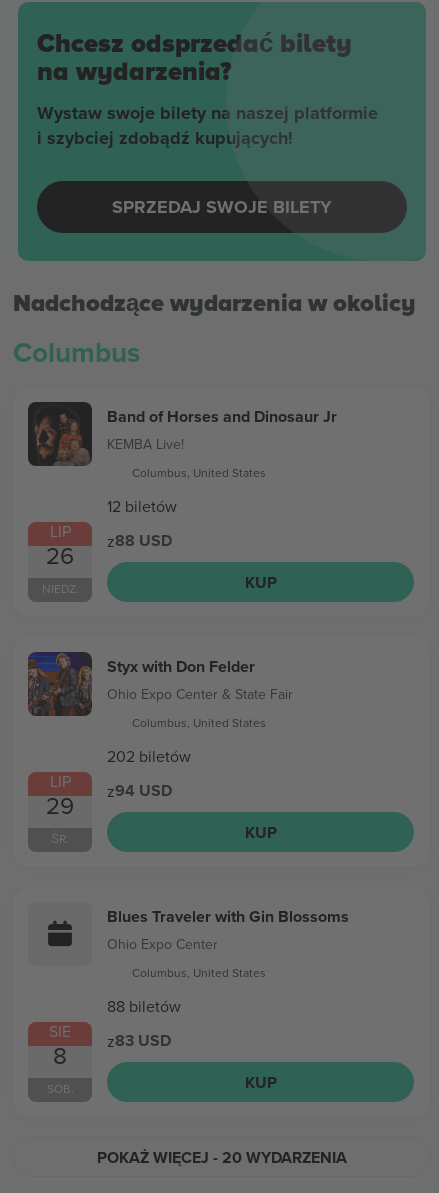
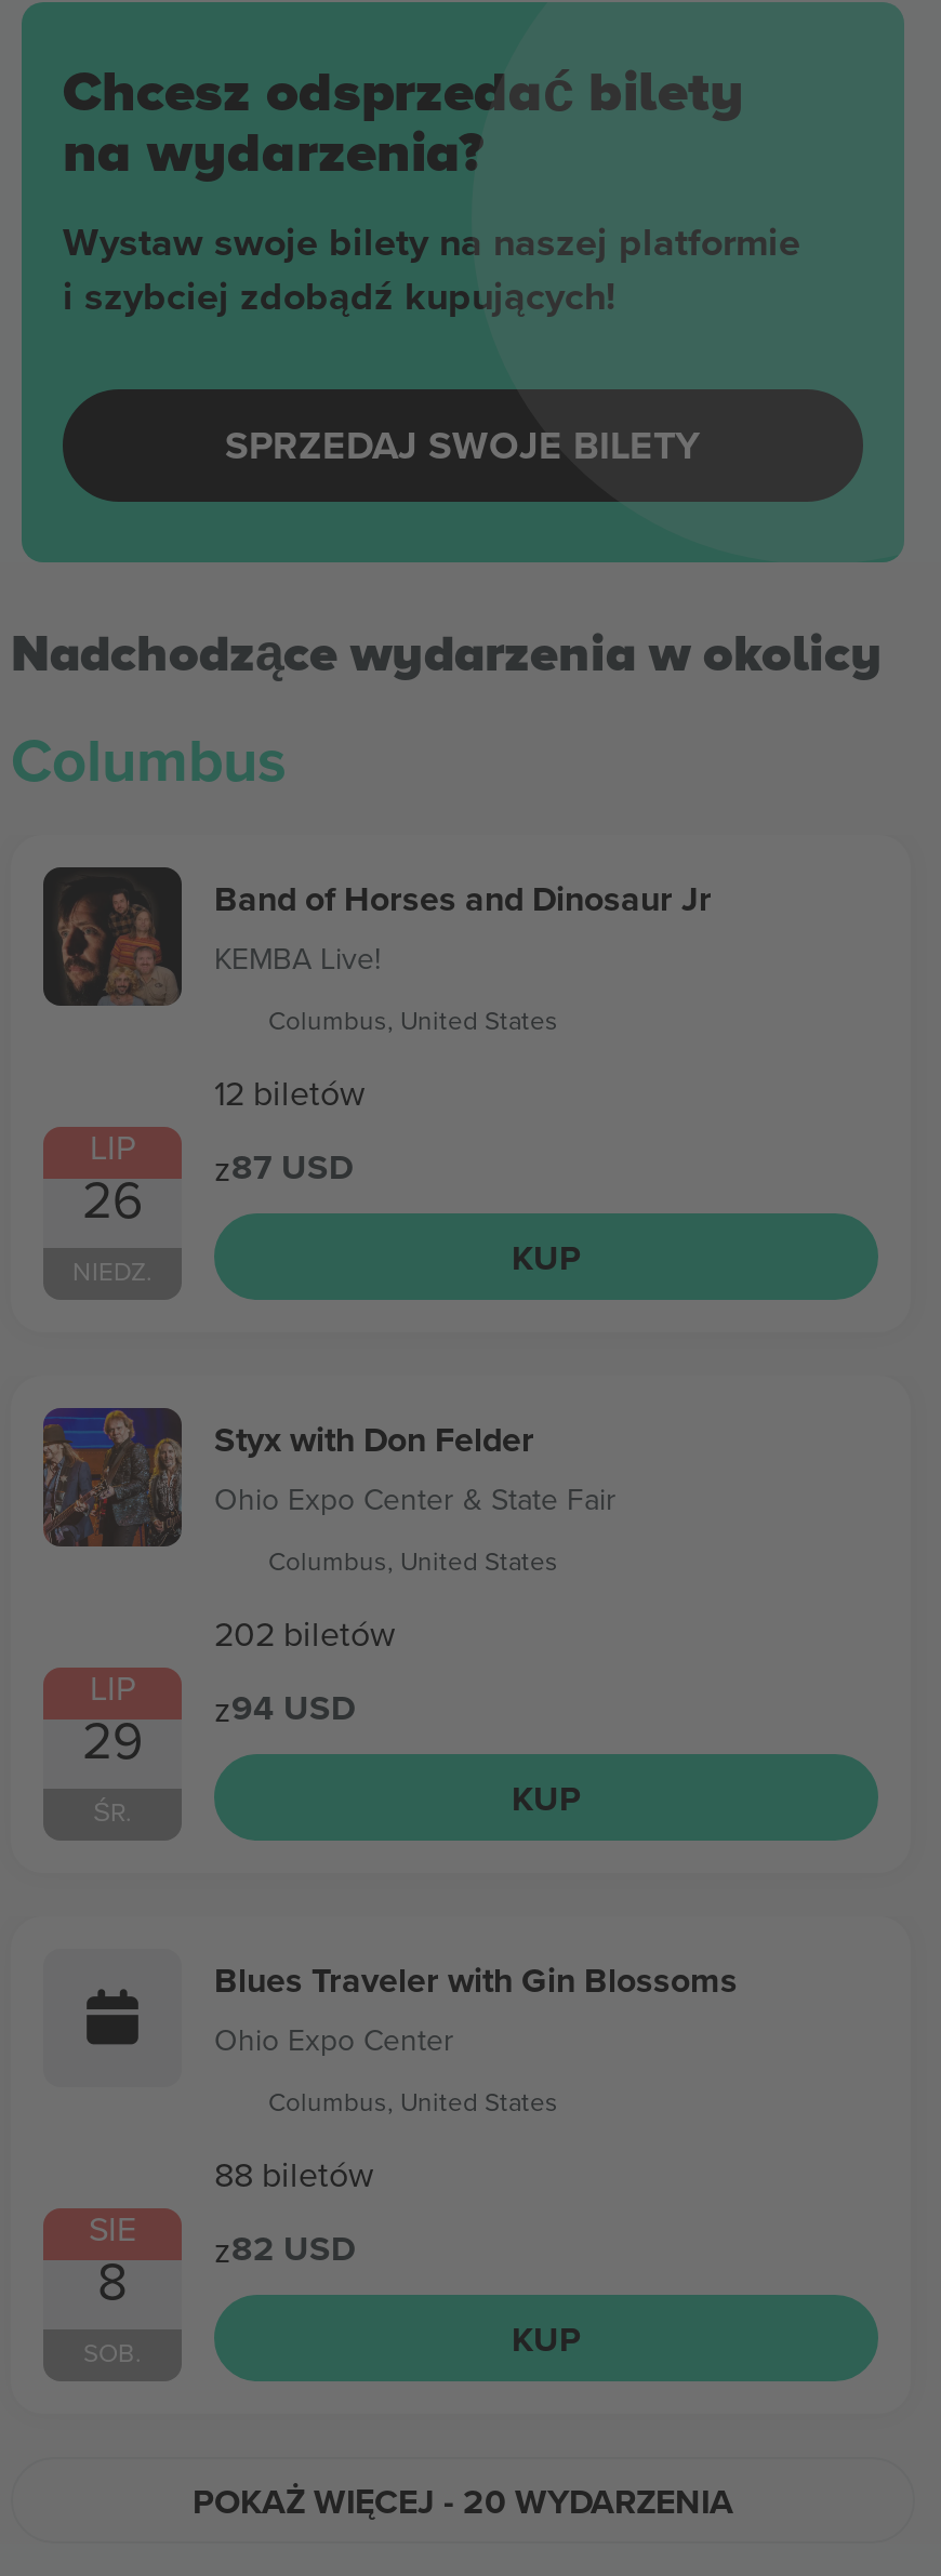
[107,529,172,552] z88 USD -> [214,1142,353,1192] z87 USD
[107,1029,171,1052] z83 USD -> [214,2223,355,2273] z82 USD

